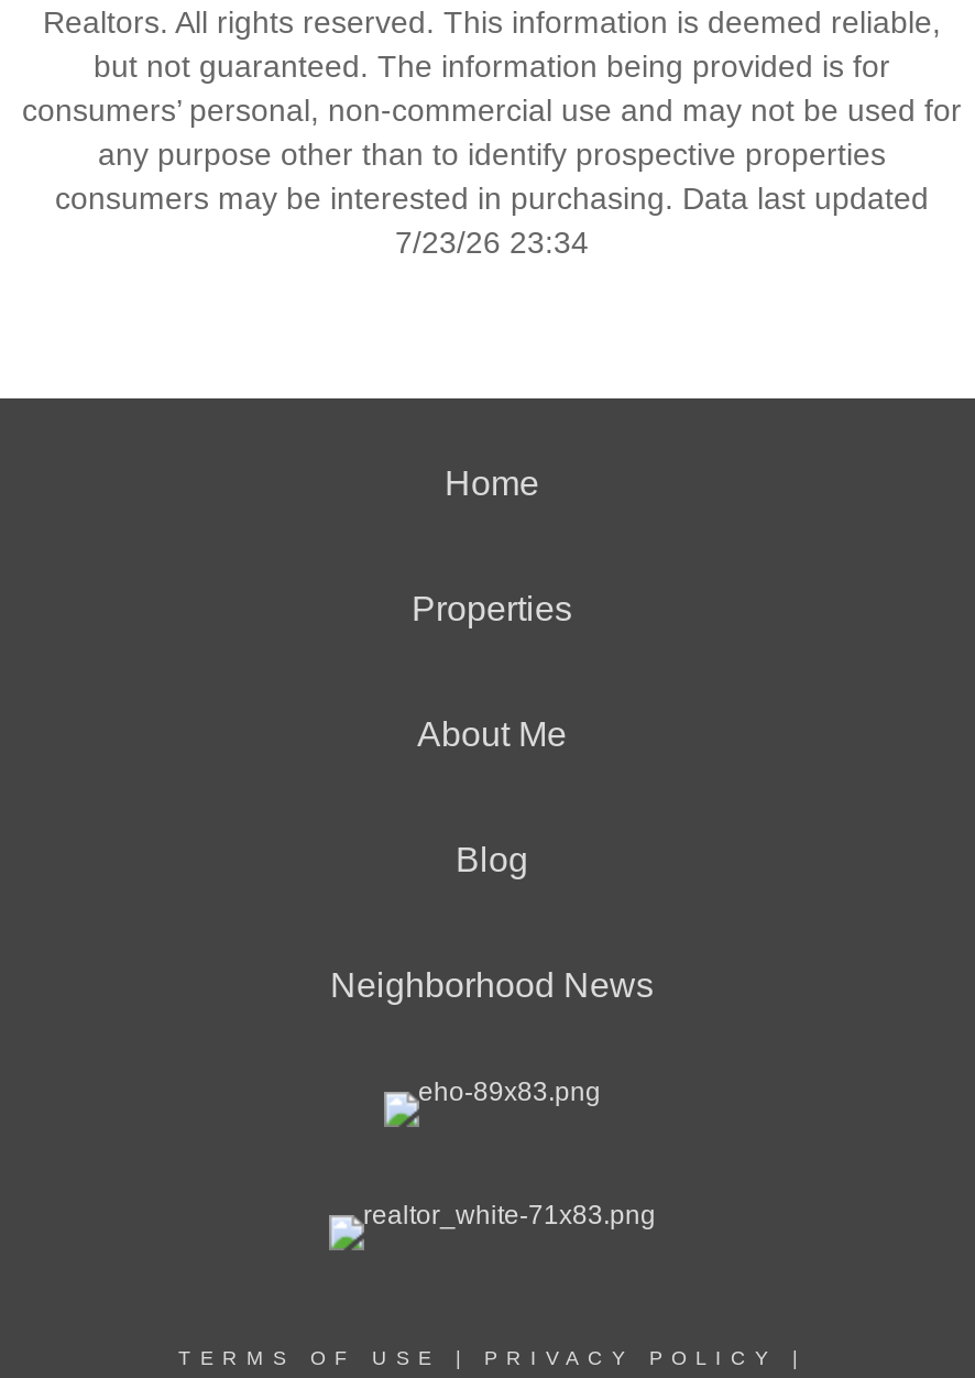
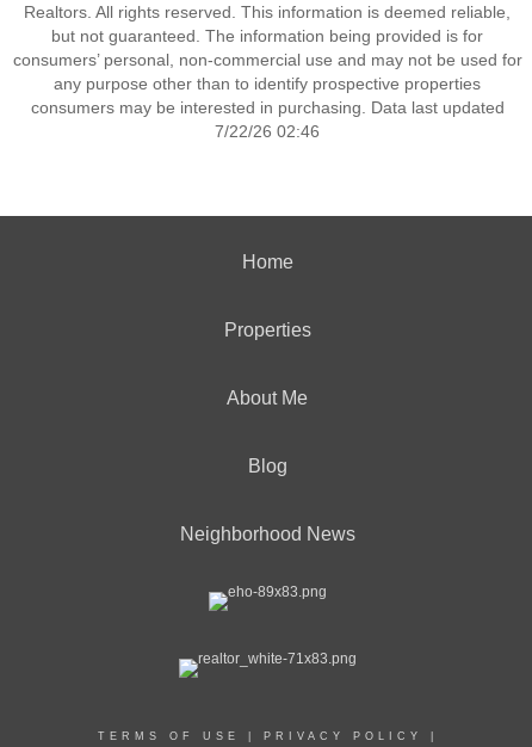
[395,225,589,260] 7/23/26 23:34 -> [215,122,320,141] 7/22/26 02:46

